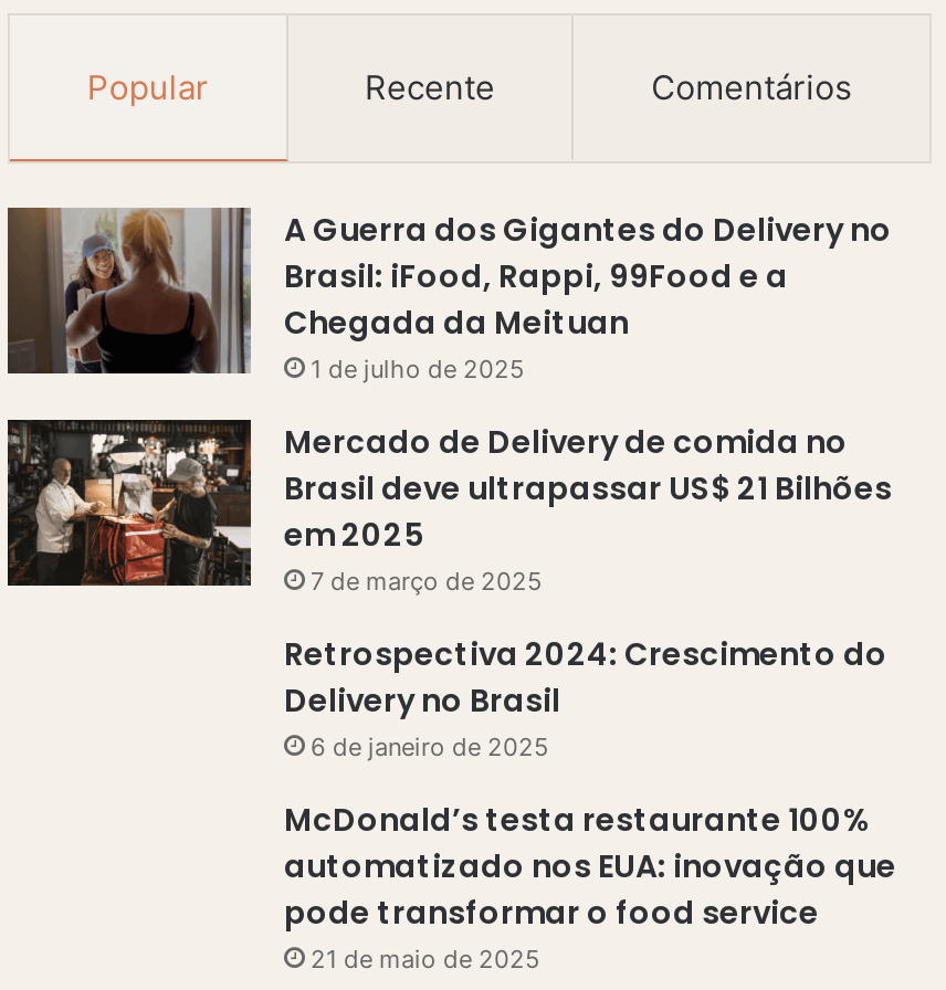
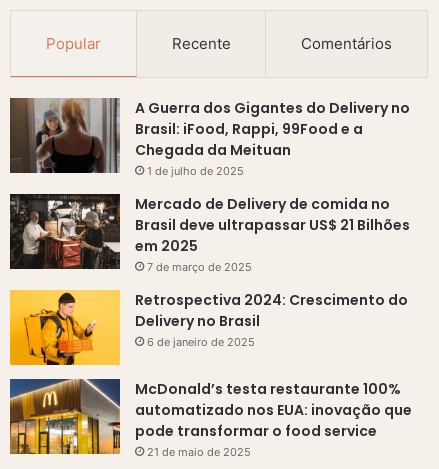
none -> [9,289,121,366] [image]
none -> [9,378,121,455] [image]

